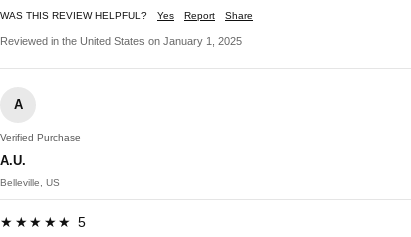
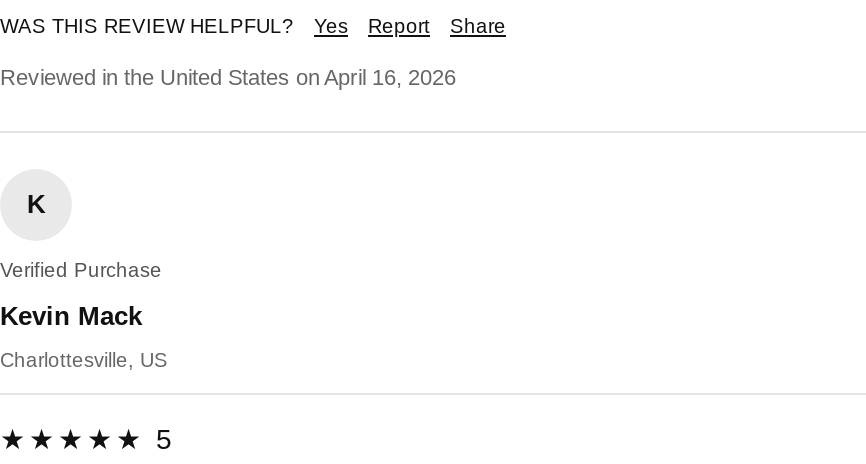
[0,35,242,47] Reviewed in the United States on January 1, 2025 -> [0,65,456,89] Reviewed in the United States on April 16, 2026
[13,97,22,112] A -> [27,189,45,219] K
[0,153,26,168] A.U. -> [0,301,142,331] Kevin Mack
[0,177,60,188] Belleville, US -> [0,349,168,371] Charlottesville, US

